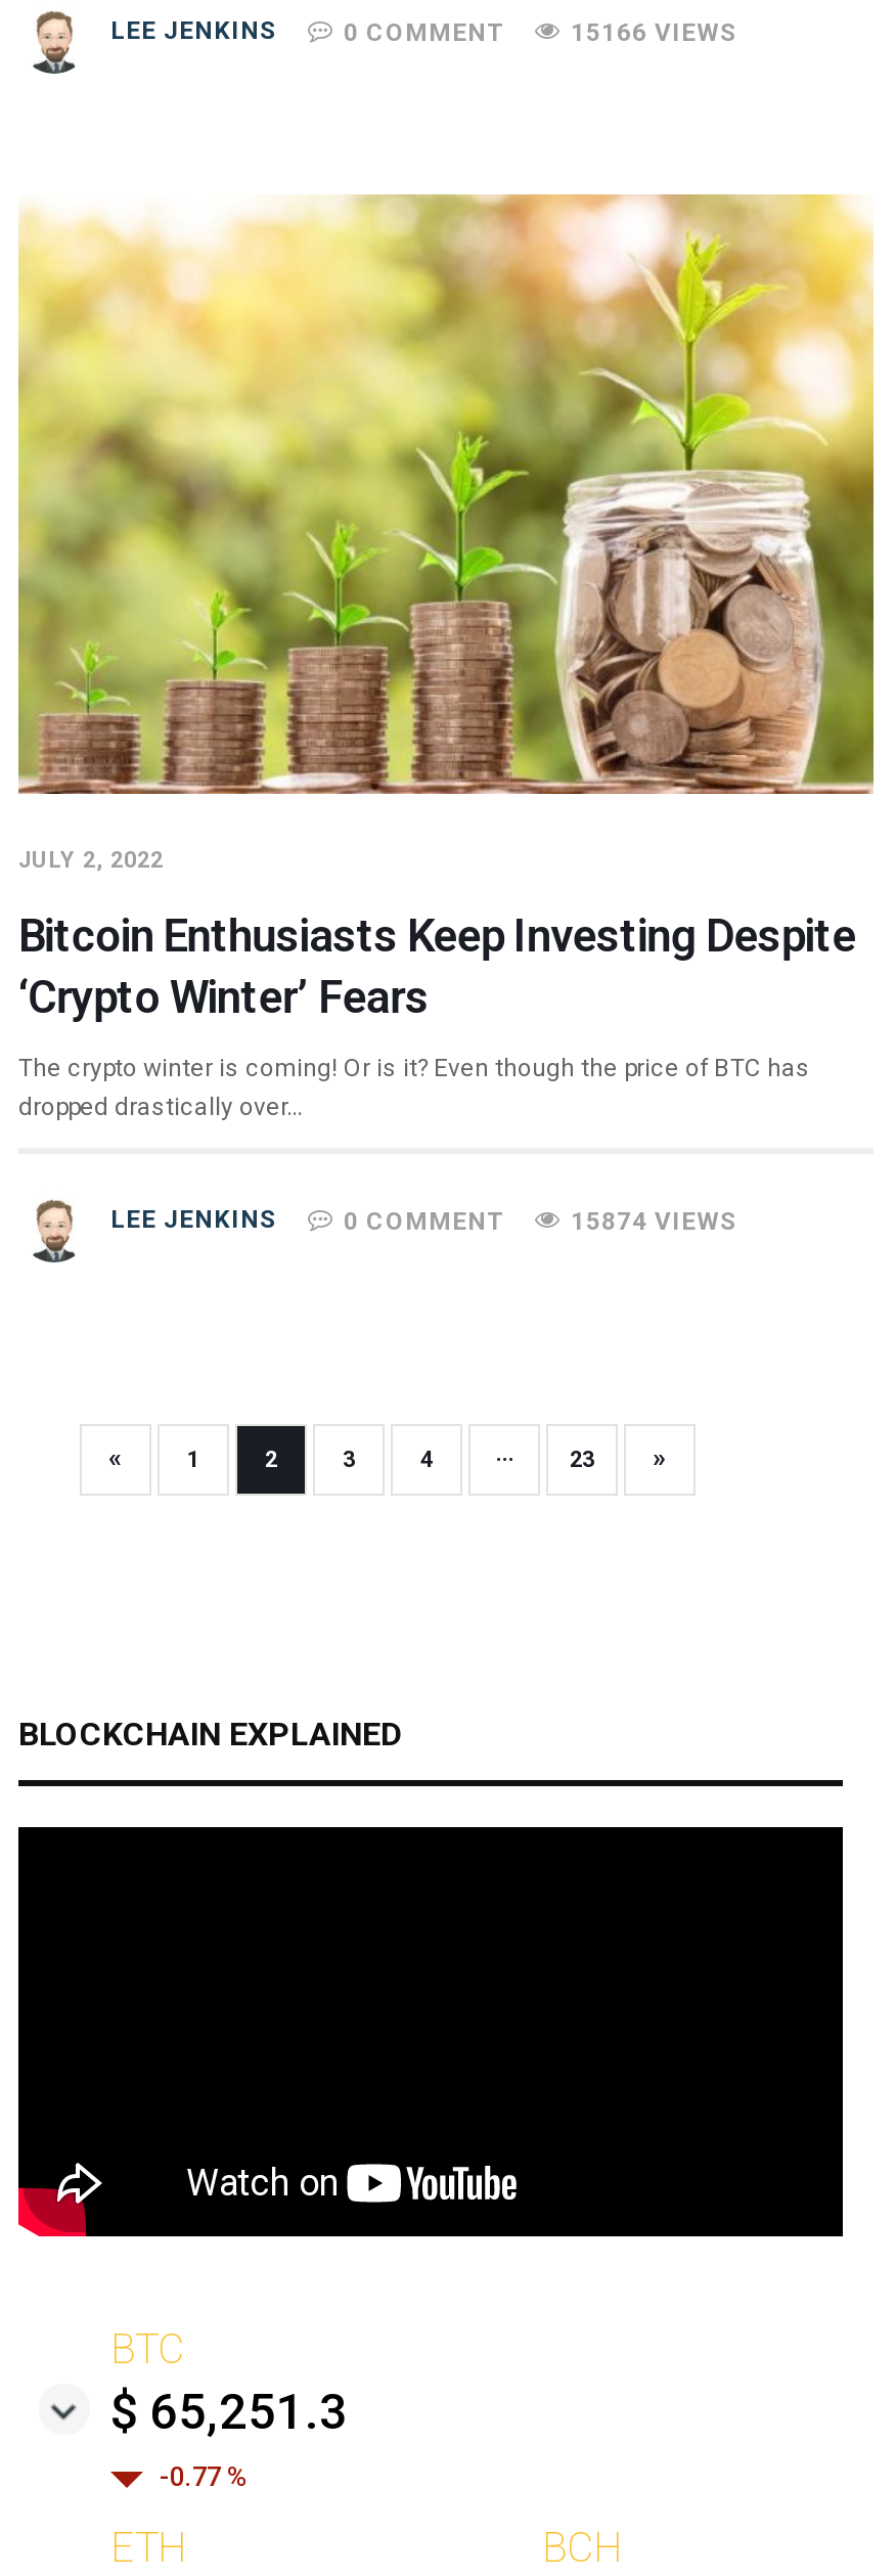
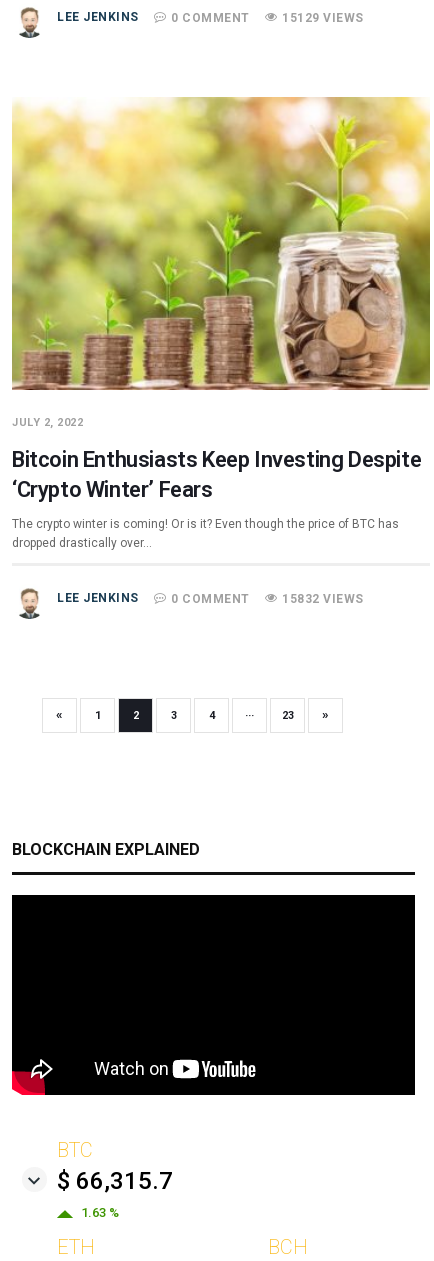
[571,18,737,47] 15166 VIEWS -> [282,11,363,25] 15129 VIEWS
[571,1208,737,1236] 15874 VIEWS -> [282,592,363,606] 15832 VIEWS
[110,2384,348,2441] $ 65,251.3 -> [57,1167,173,1195] $ 66,315.7
[160,2462,248,2493] -0.77 % -> [81,1205,119,1220] 1.63 %

